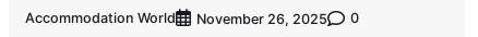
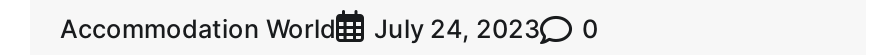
[25,10,359,27] Accommodation World November 26, 2025 0 -> [60,13,598,44] Accommodation World July 24, 2023 0

